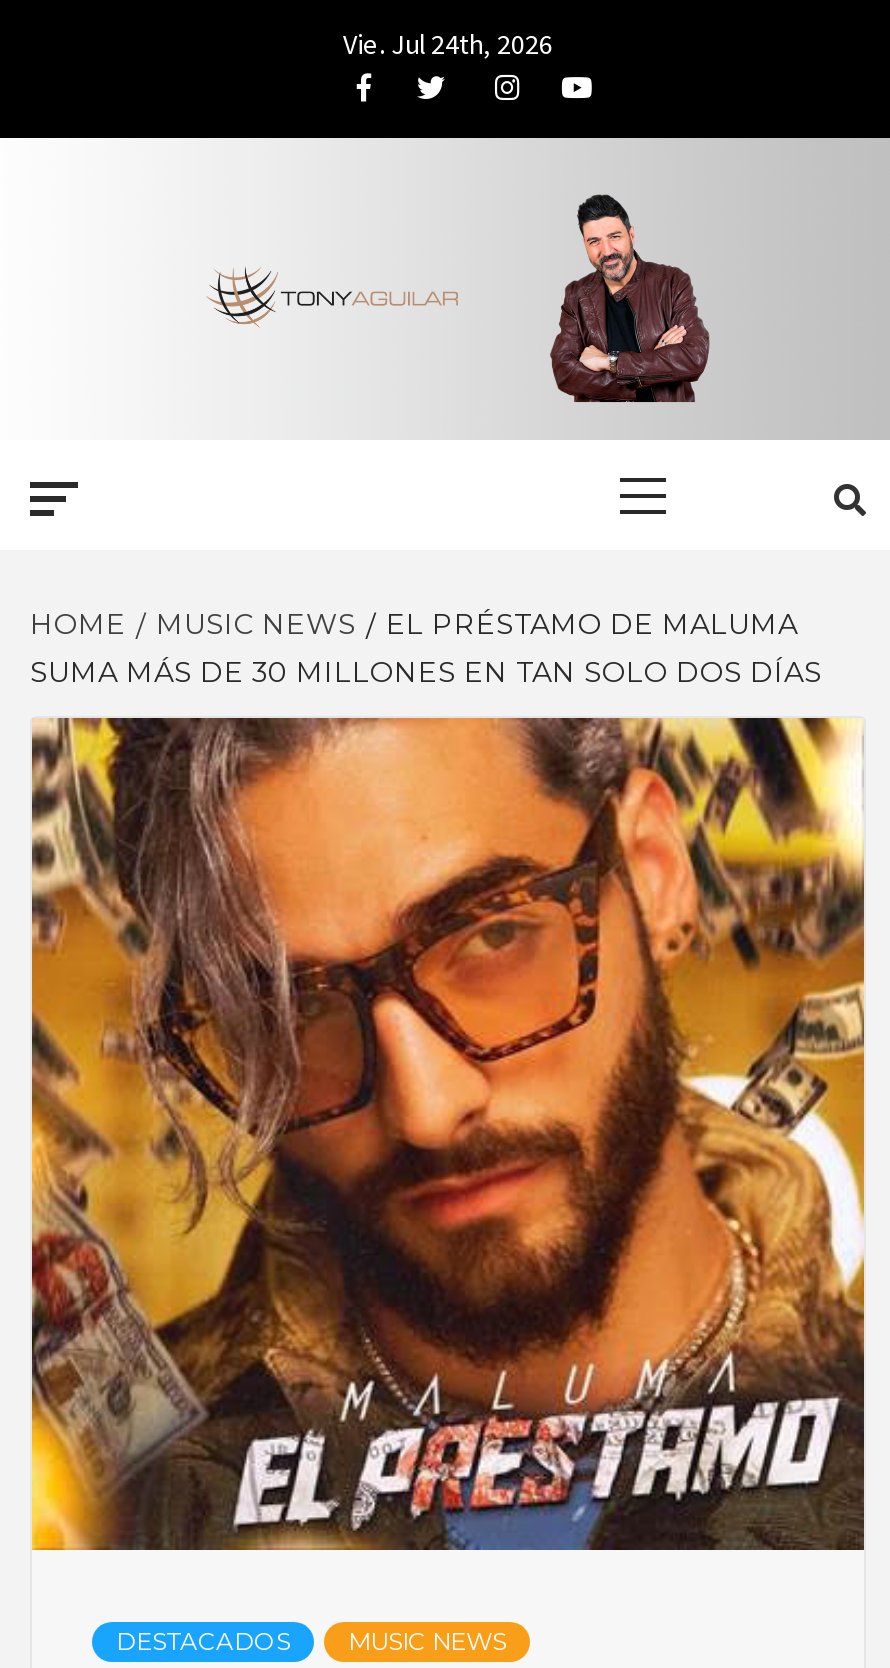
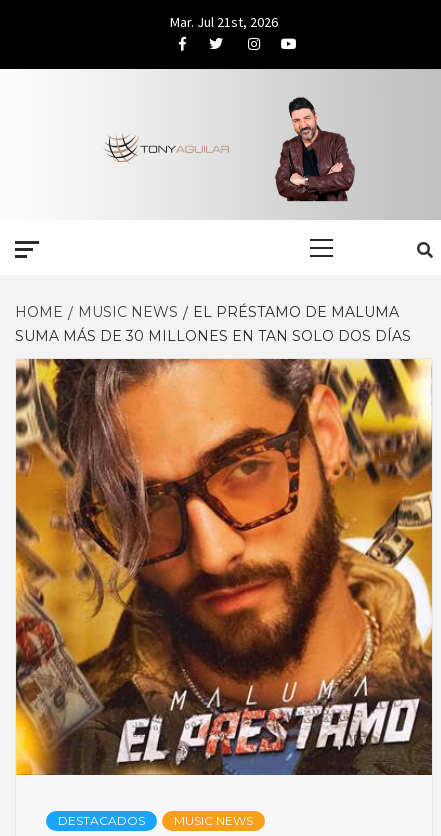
[343,26,553,62] Vie. Jul 24th, 2026 -> [170,13,278,31] Mar. Jul 21st, 2026

